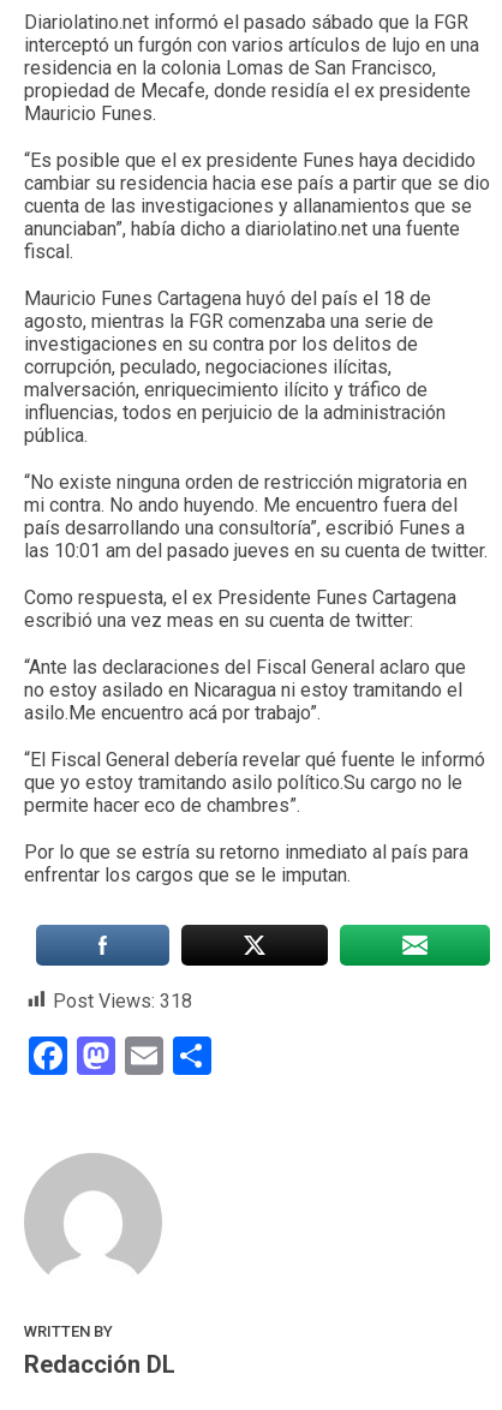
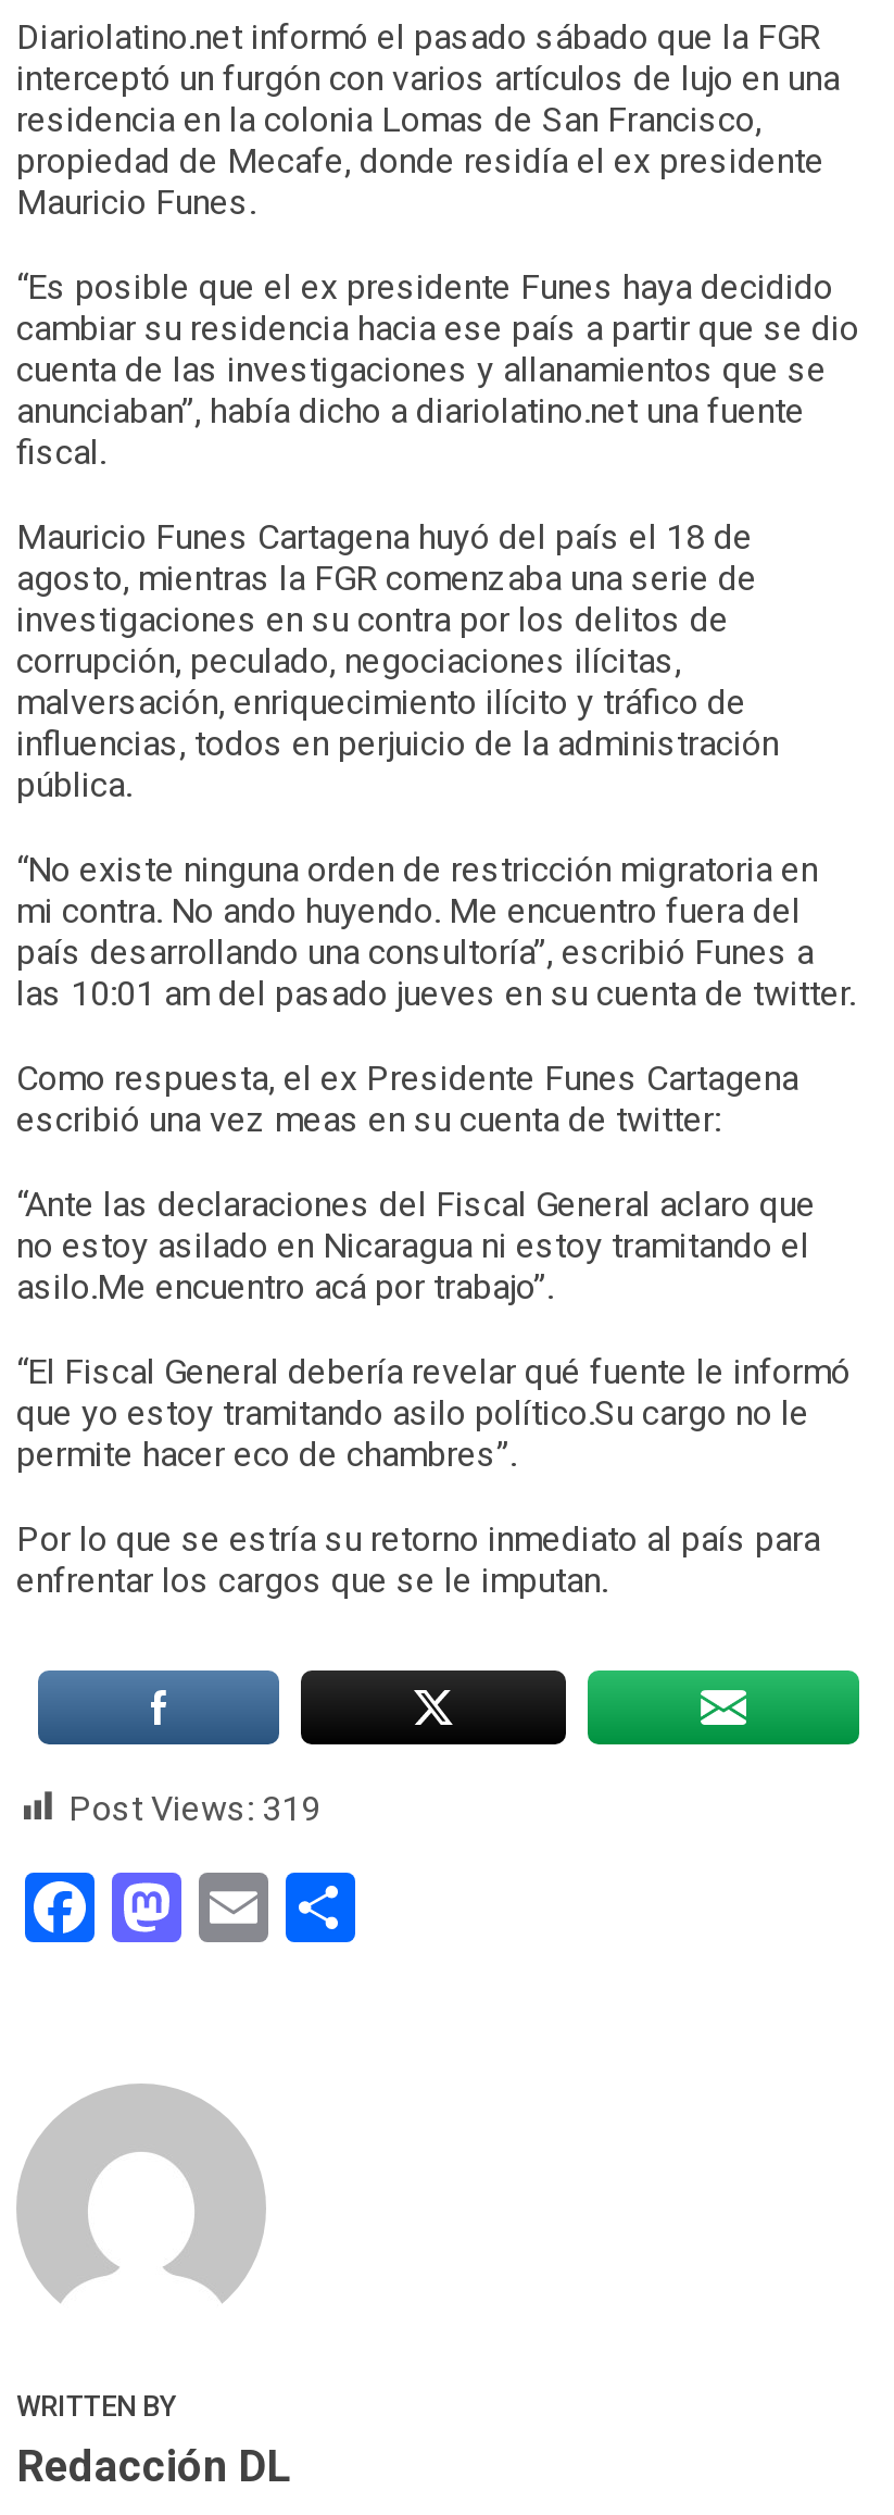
[53,989,192,1012] Post Views: 318 -> [68,1787,320,1829] Post Views: 319

